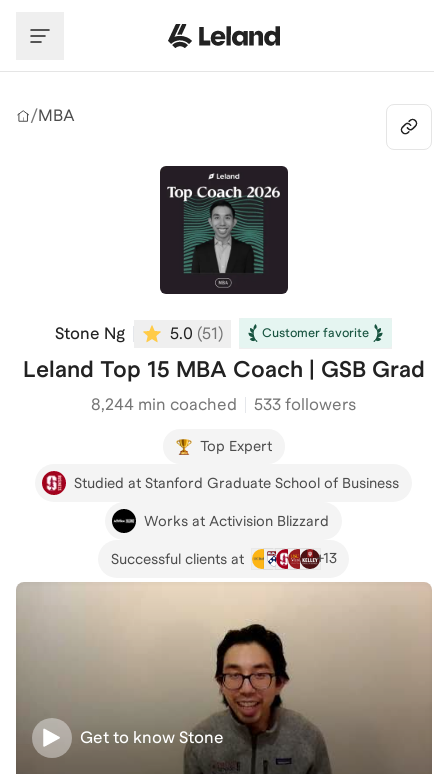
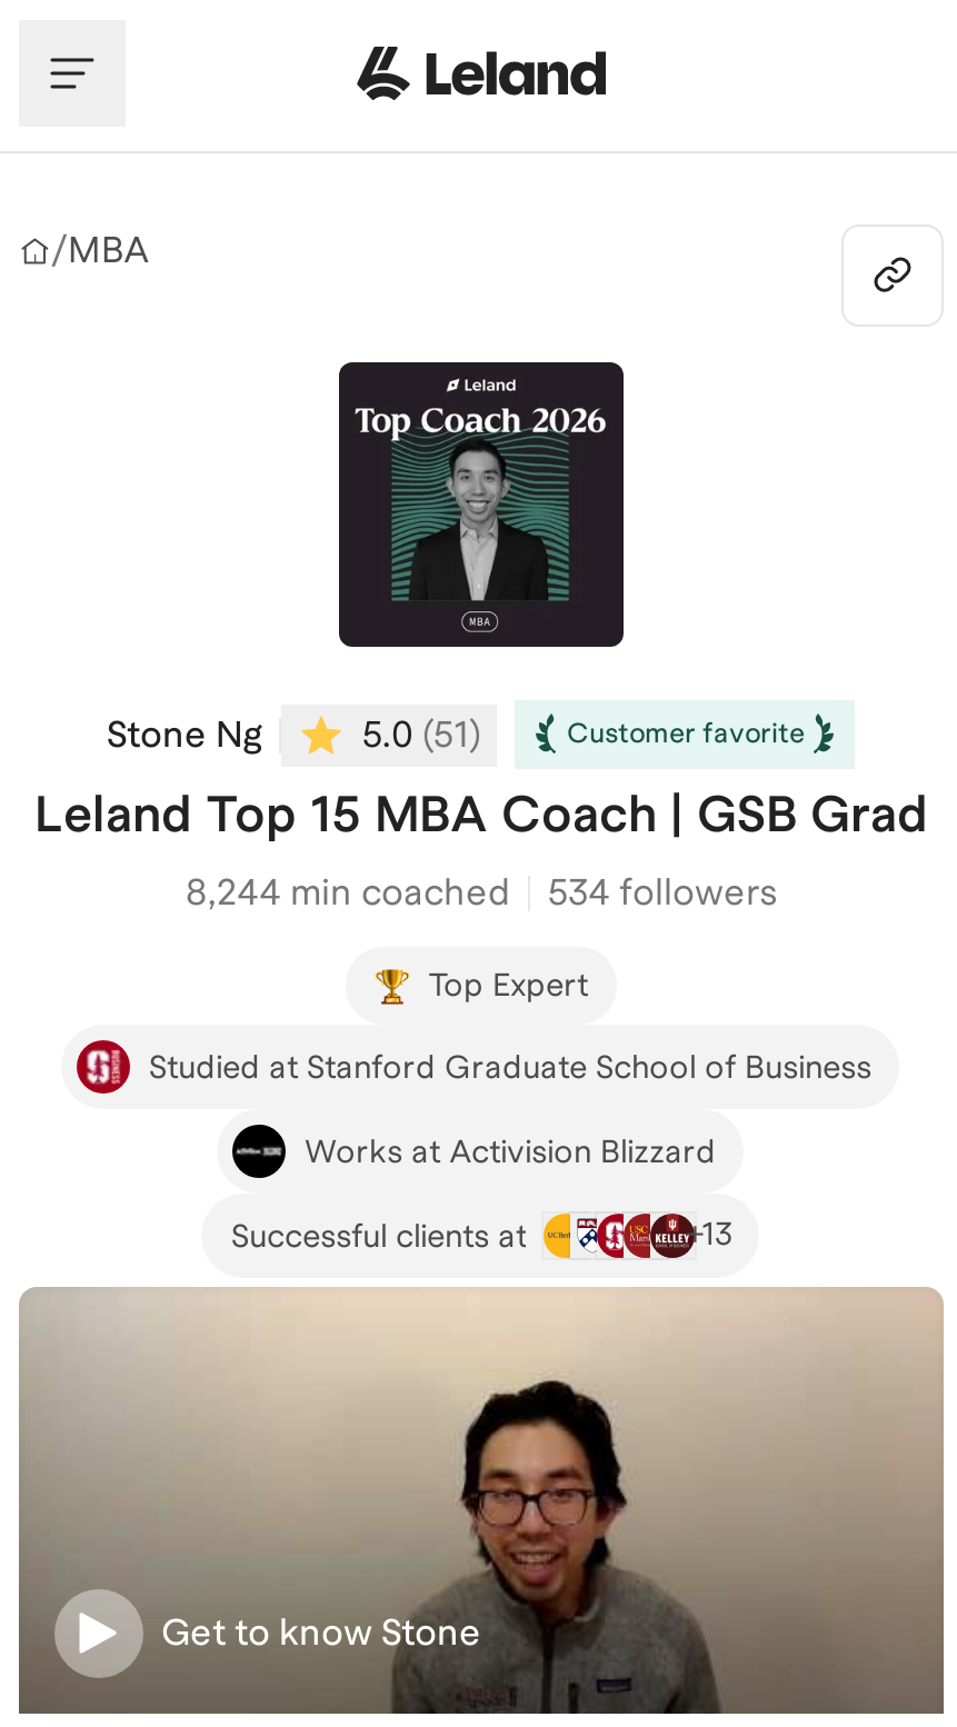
[91,395,356,414] 8,244 min coached 533 followers -> [185,871,777,914] 8,244 min coached 534 followers

